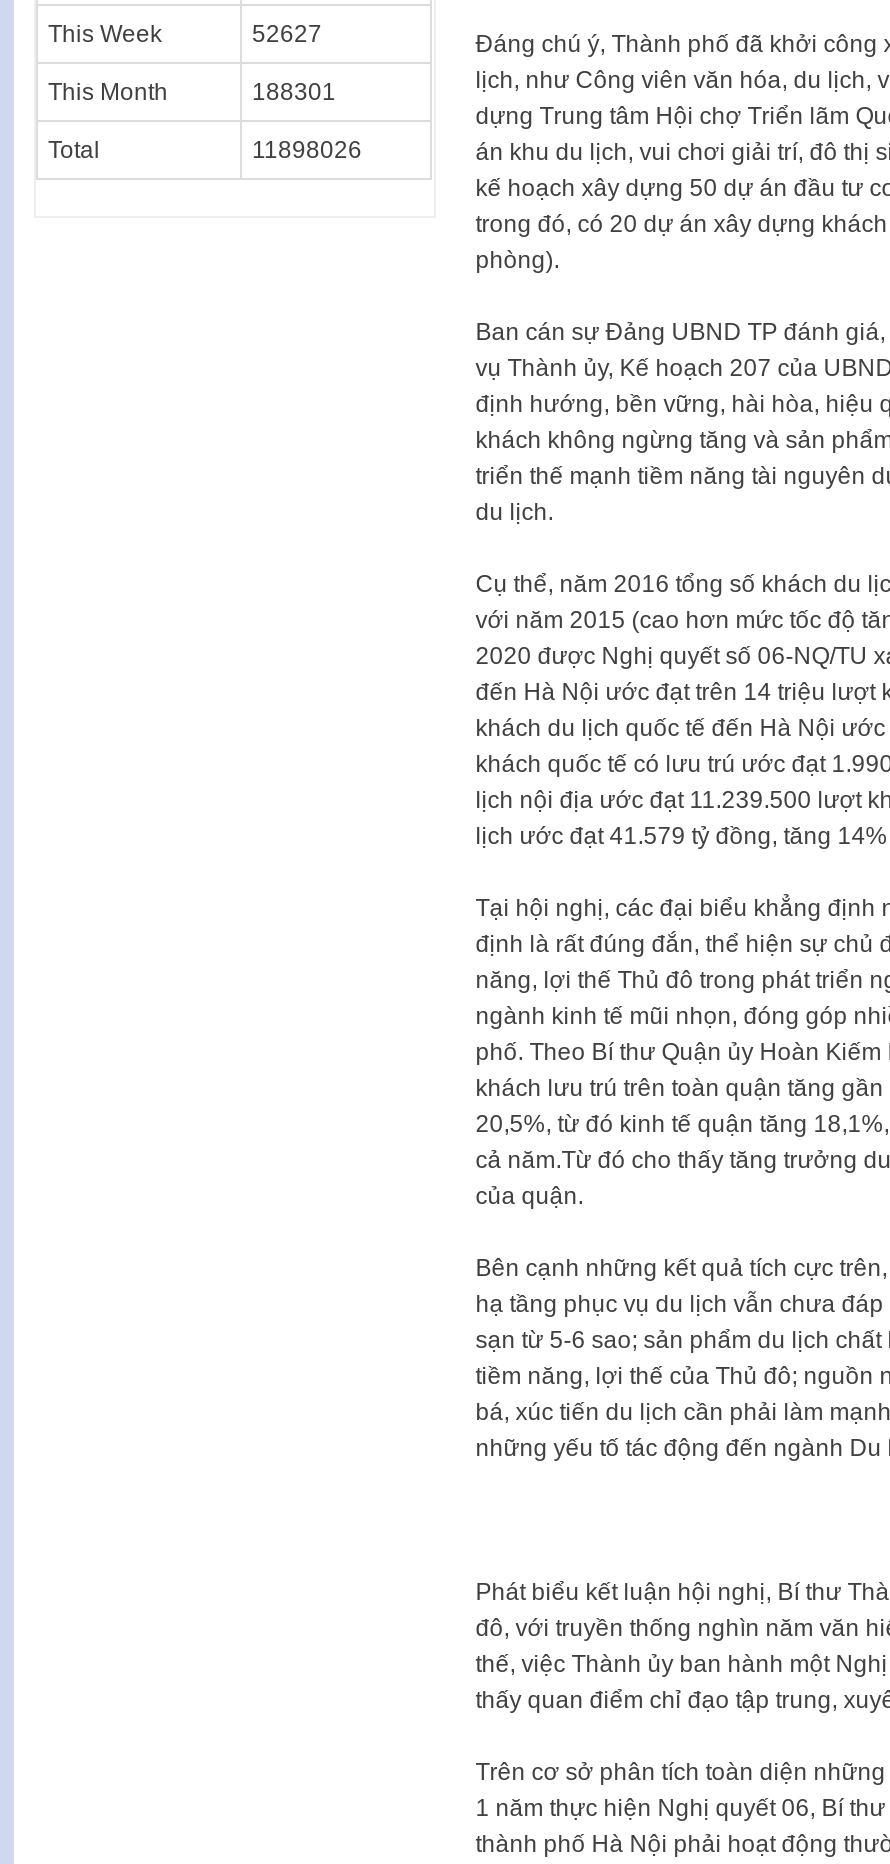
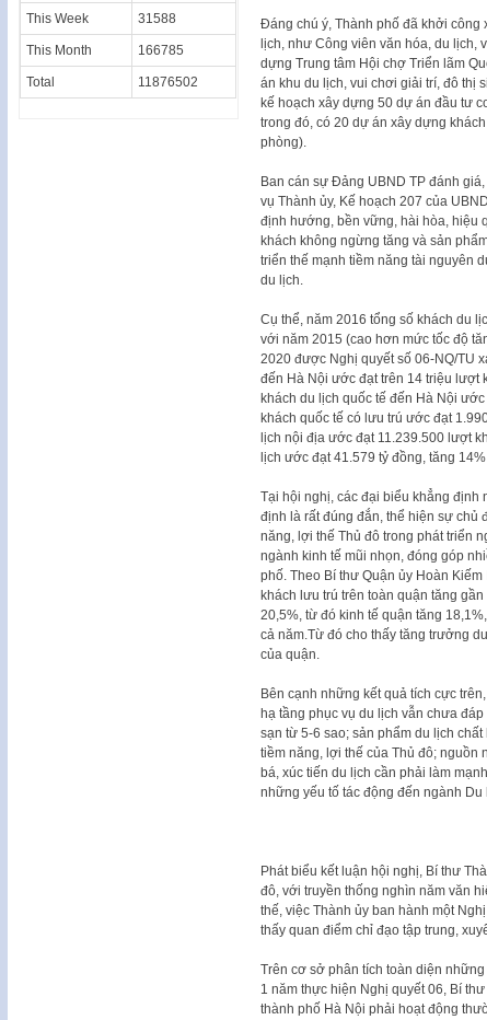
[252,20,322,48] 52627 -> [138,11,176,26] 31588
[252,78,336,106] 188301 -> [138,43,184,58] 166785
[252,136,362,164] 11898026 -> [138,74,198,90] 11876502

